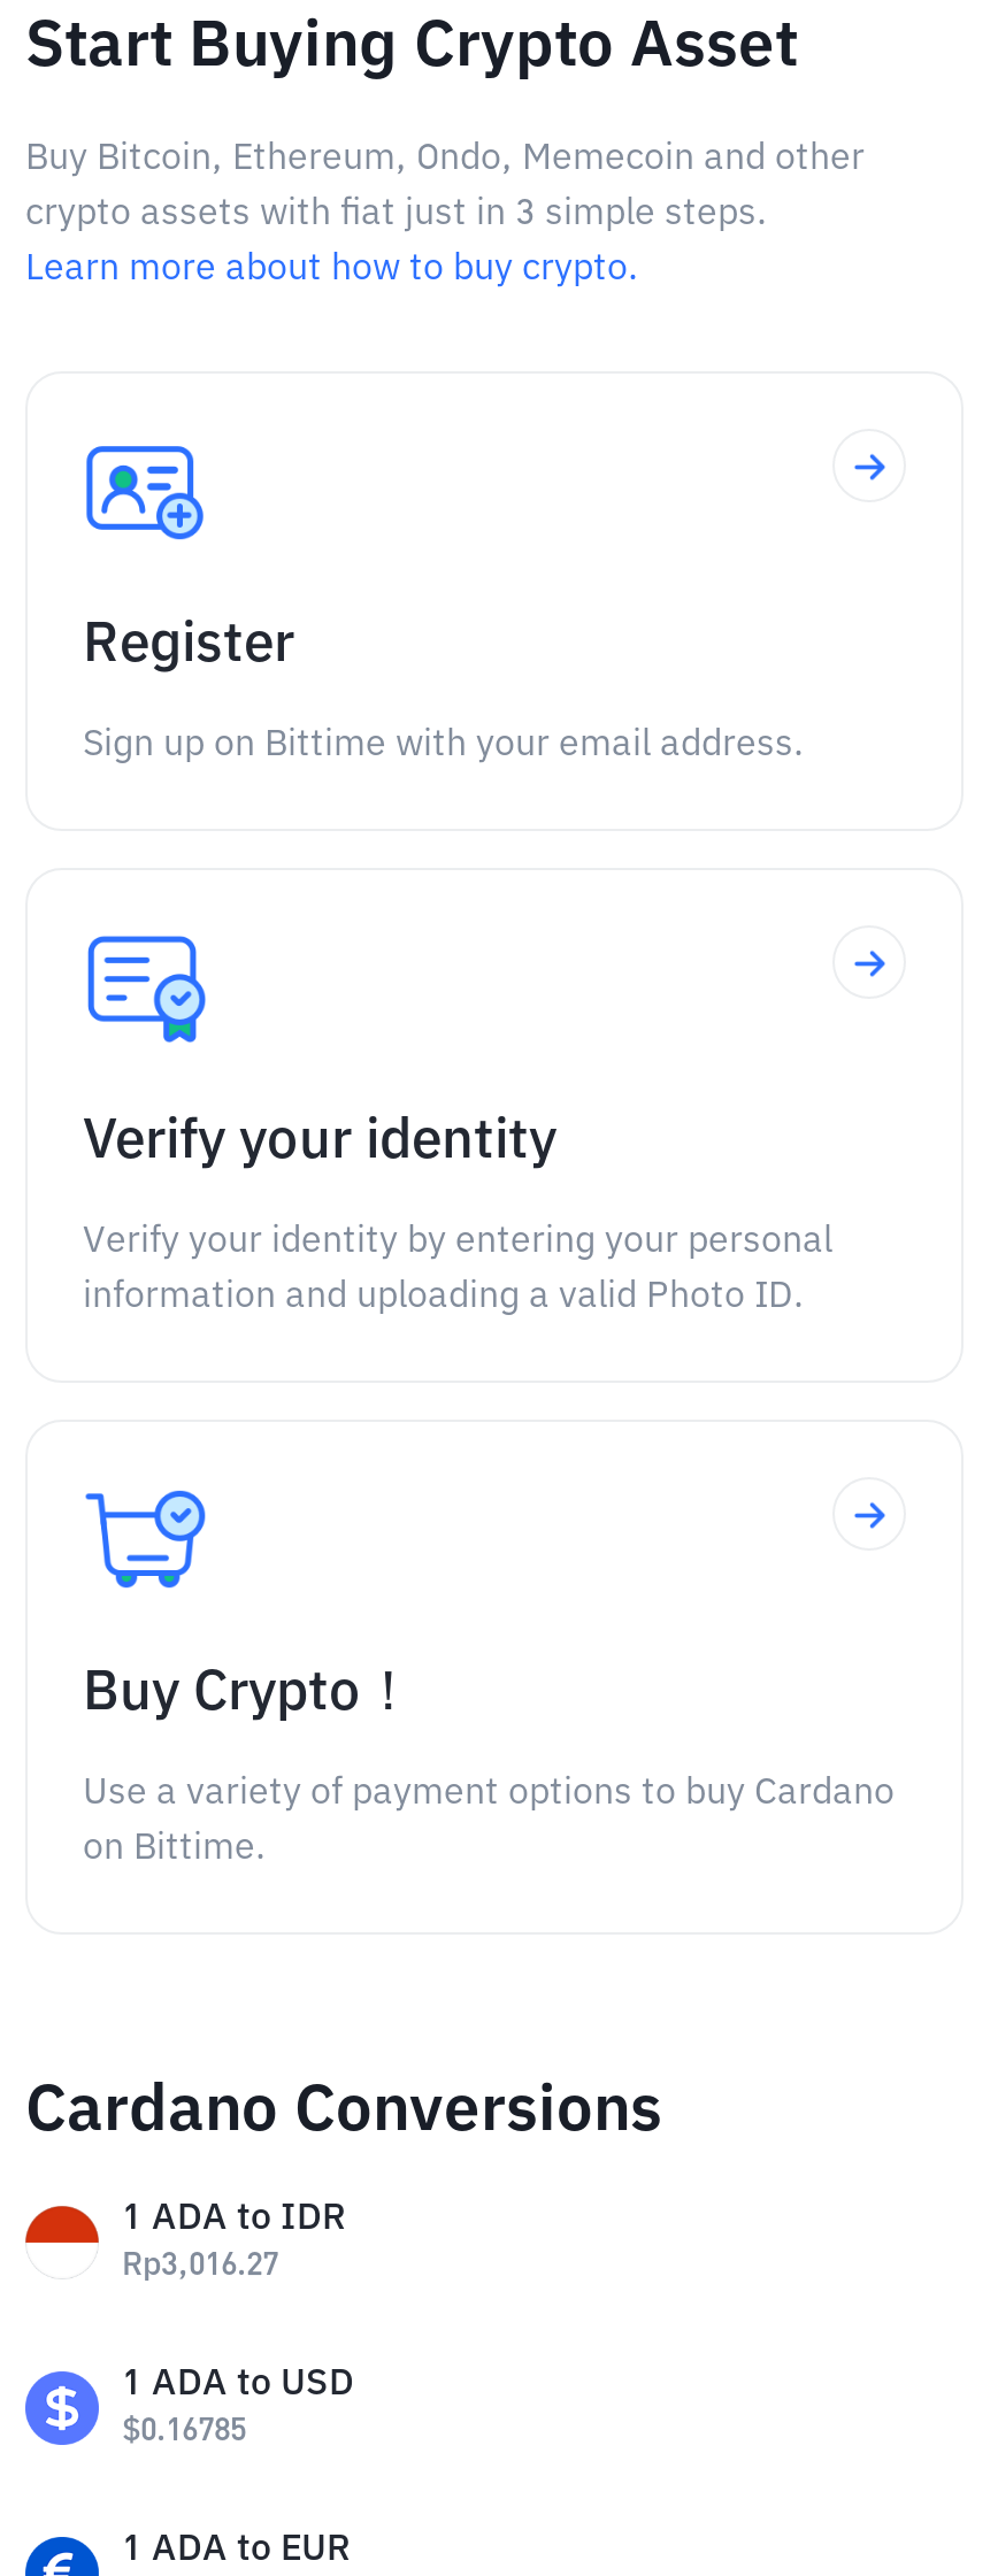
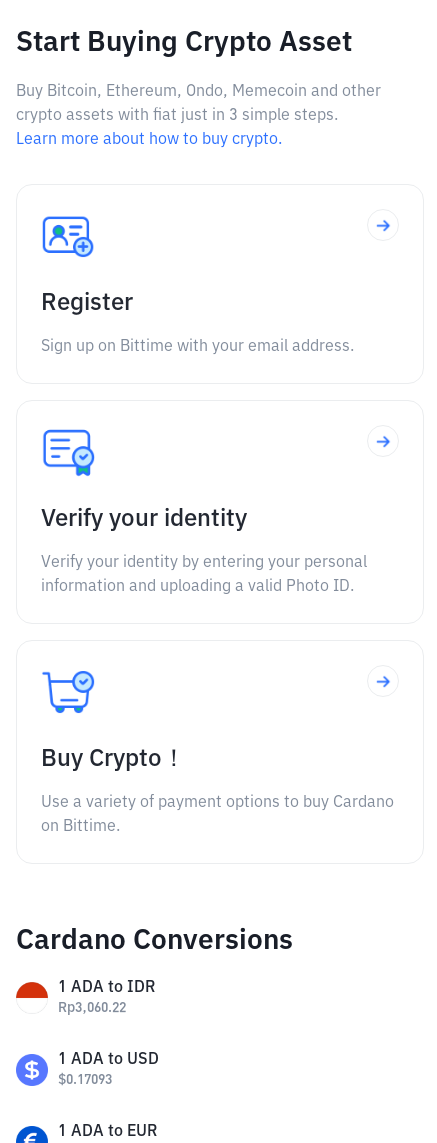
[122,2250,278,2282] Rp3,016.27 -> [58,1001,126,1015] Rp3,060.22
[122,2415,246,2447] $0.16785 -> [58,1073,112,1087] $0.17093

